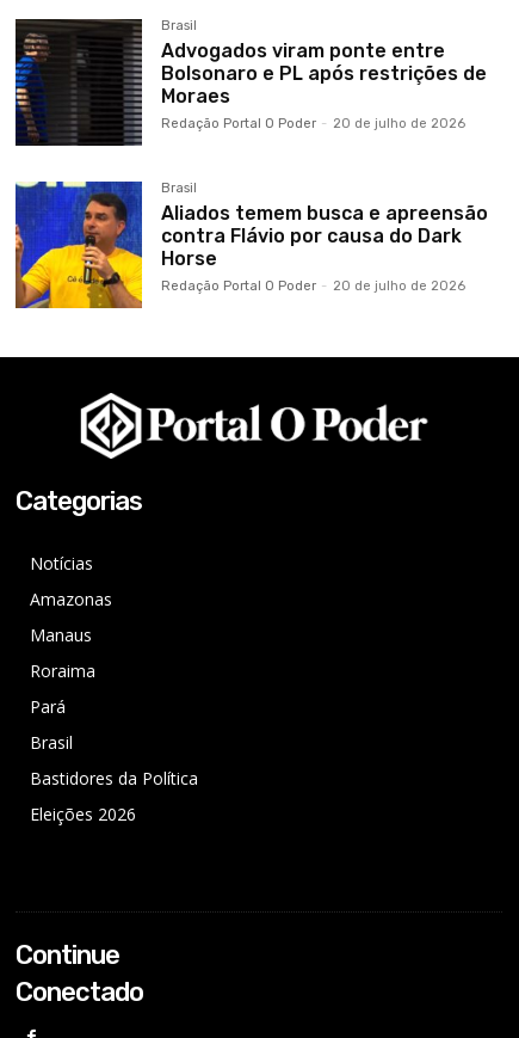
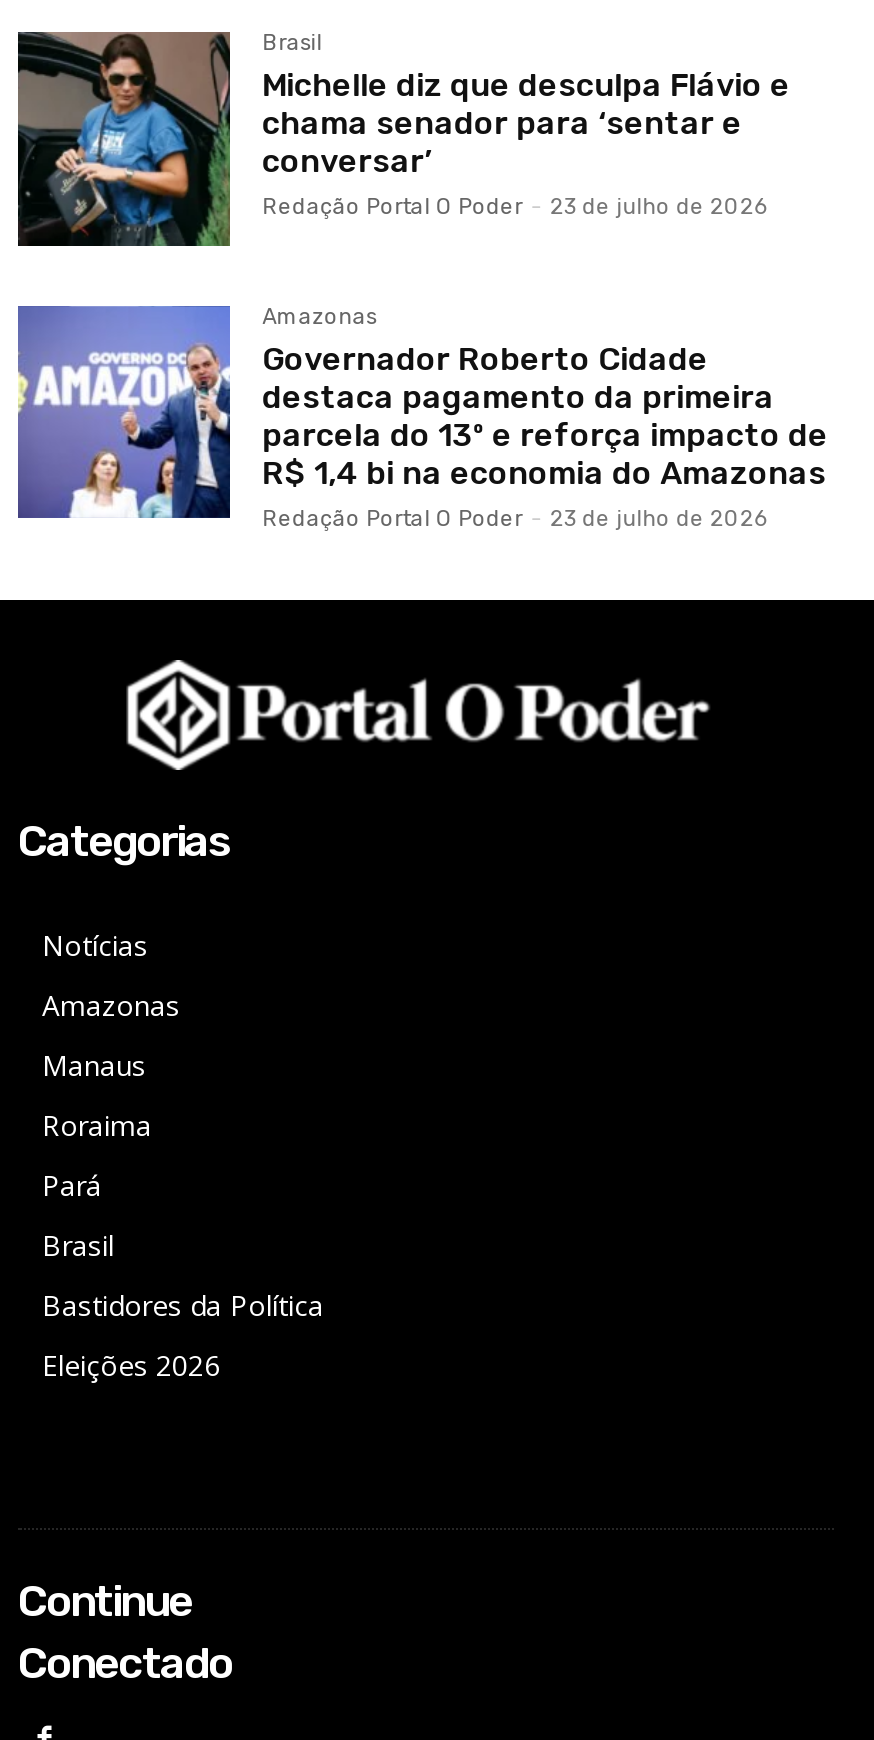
[14,18,487,147] [image] | Advogados viram ponte entre | Bolsonaro e PL após restrições de | Moraes | Redação Portal O Poder - 20 de julho de 2026 -> [16,32,790,248] [image] | Michelle diz que desculpa Flávio e | chama senador para ‘sentar e | conversar’ | Redação Portal O Poder - 23 de julho de 2026
[14,180,488,309] [image] | Brasil | Aliados temem busca e apreensão | contra Flávio por causa do Dark | Horse | Redação Portal O Poder - 20 de julho de 2026 -> [16,303,828,531] [image] | Amazonas | Governador Roberto Cidade | destaca pagamento da primeira | parcela do 13º e reforça impacto de | R$ 1,4 bi na economia do Amazonas | Redação Portal O Poder - 23 de julho de 2026

